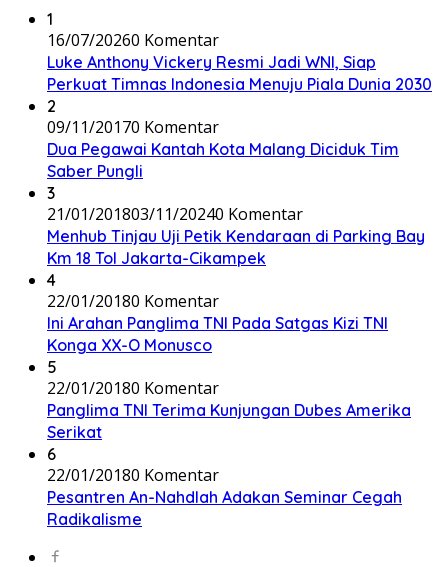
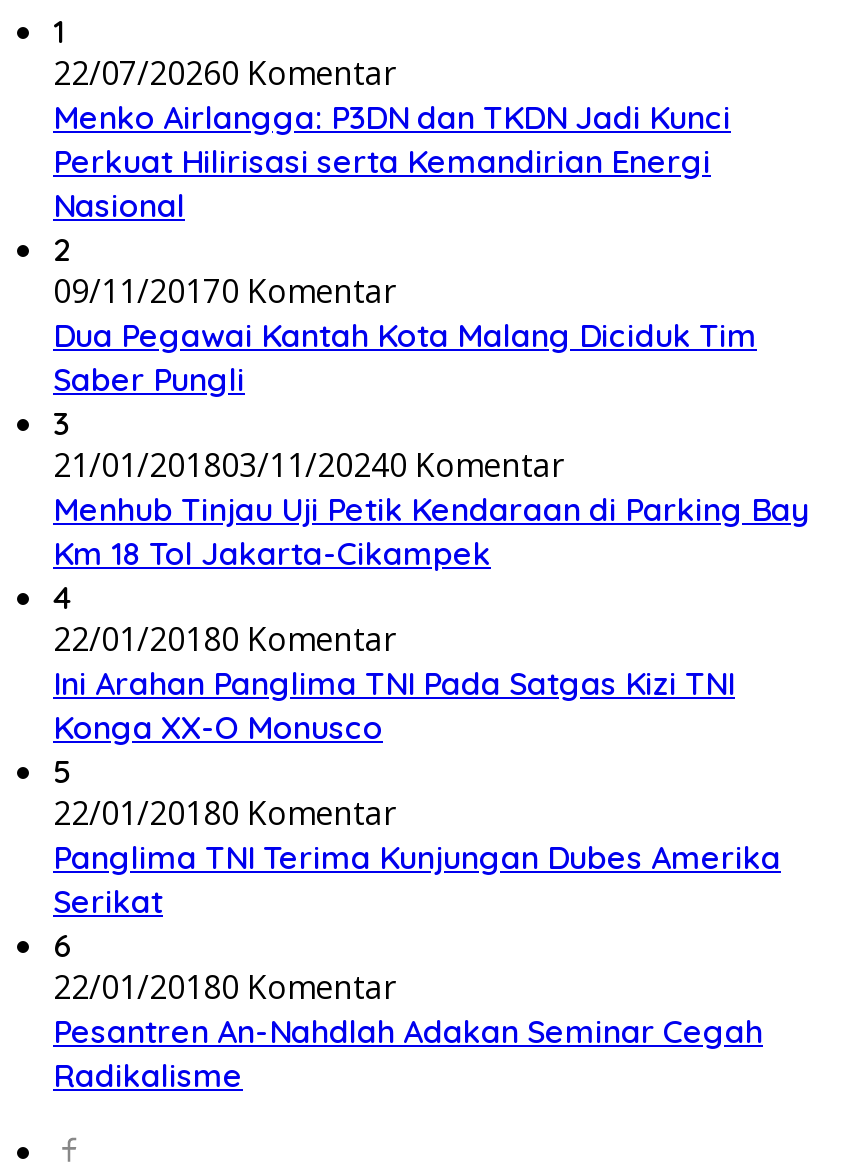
[47,29,432,94] 16/07/20260 Komentar | Luke Anthony Vickery Resmi Jadi WNI, Siap | Perkuat Timnas Indonesia Menuju Piala Dunia 2030 -> [53,50,731,224] 22/07/20260 Komentar | Menko Airlangga: P3DN dan TKDN Jadi Kunci | Perkuat Hilirisasi serta Kemandirian Energi | Nasional

